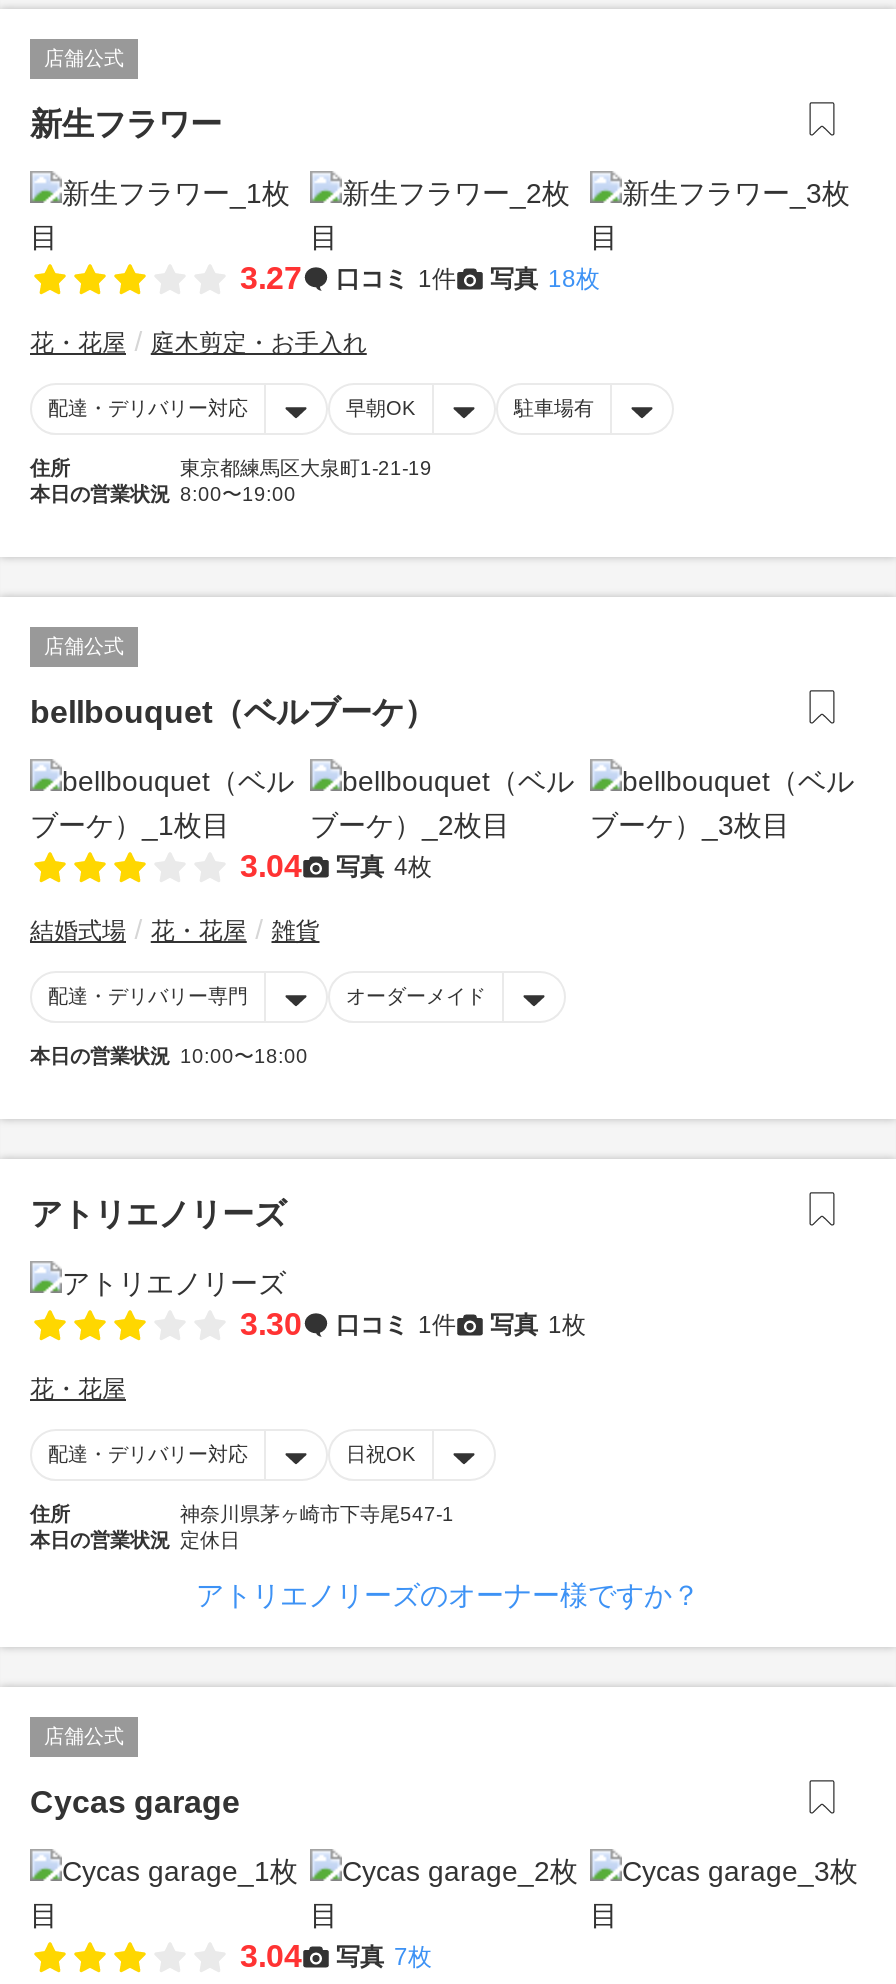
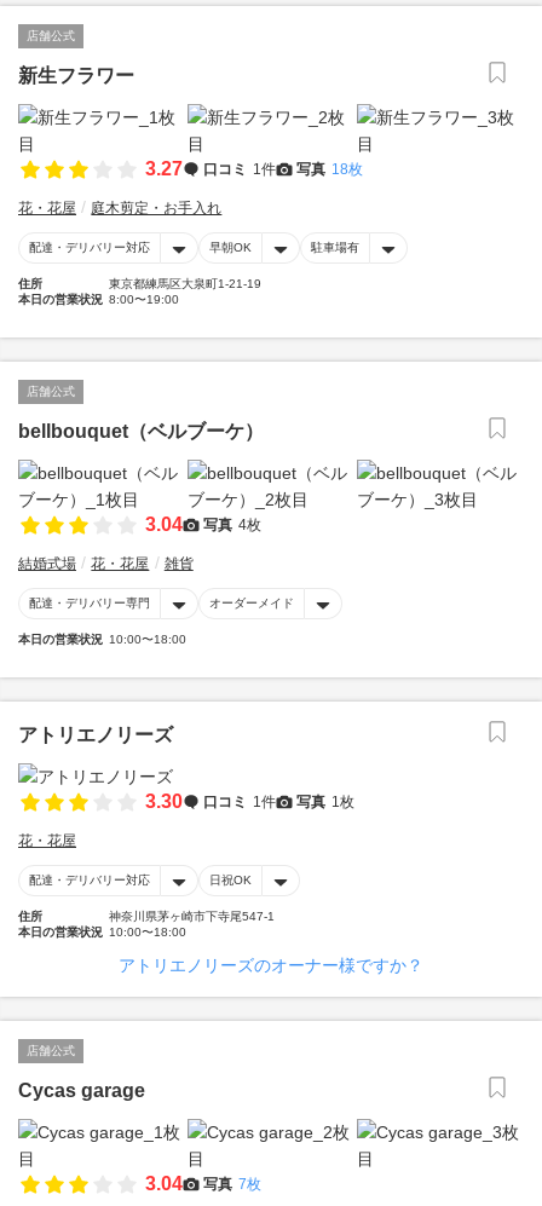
[30,1529,240,1551] 本日の営業状況 定休日 -> [18,925,186,939] 本日の営業状況 10:00〜18:00

